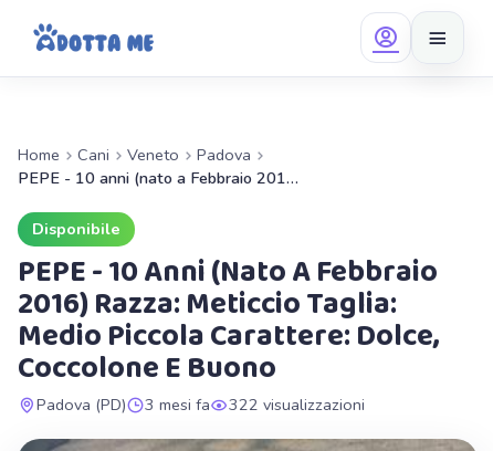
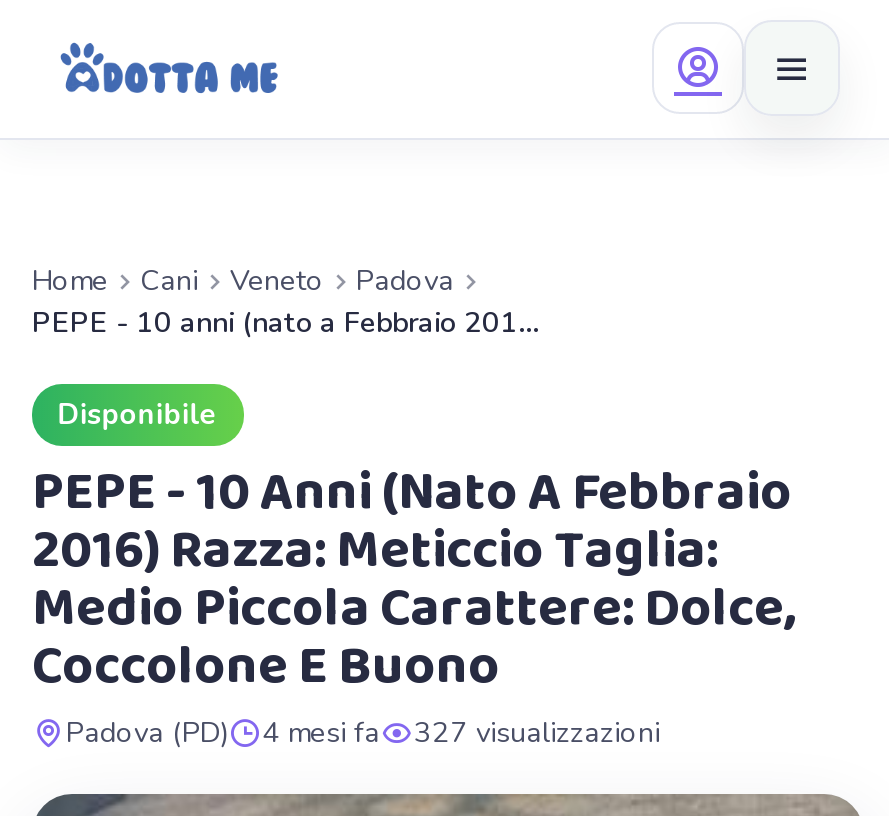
[145,394,210,416] 3 mesi fa -> [262,712,380,752] 4 mesi fa
[229,394,365,416] 322 visualizzazioni -> [414,712,660,752] 327 visualizzazioni

